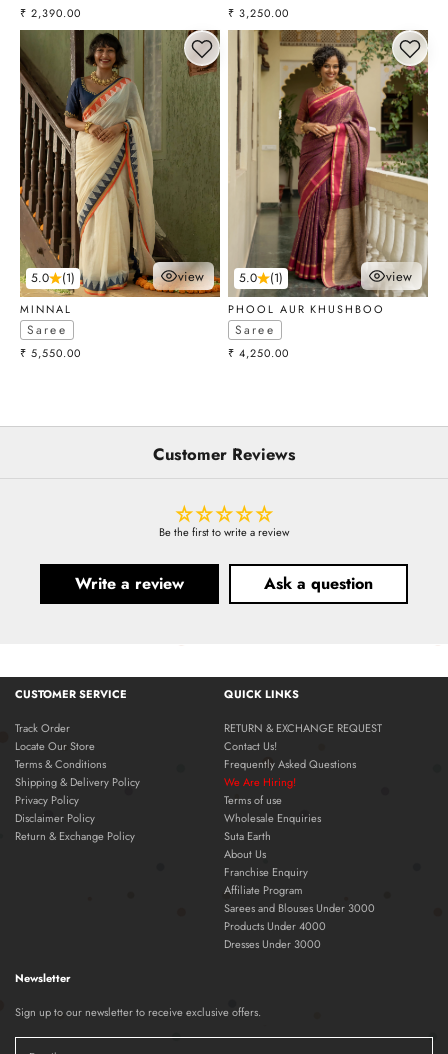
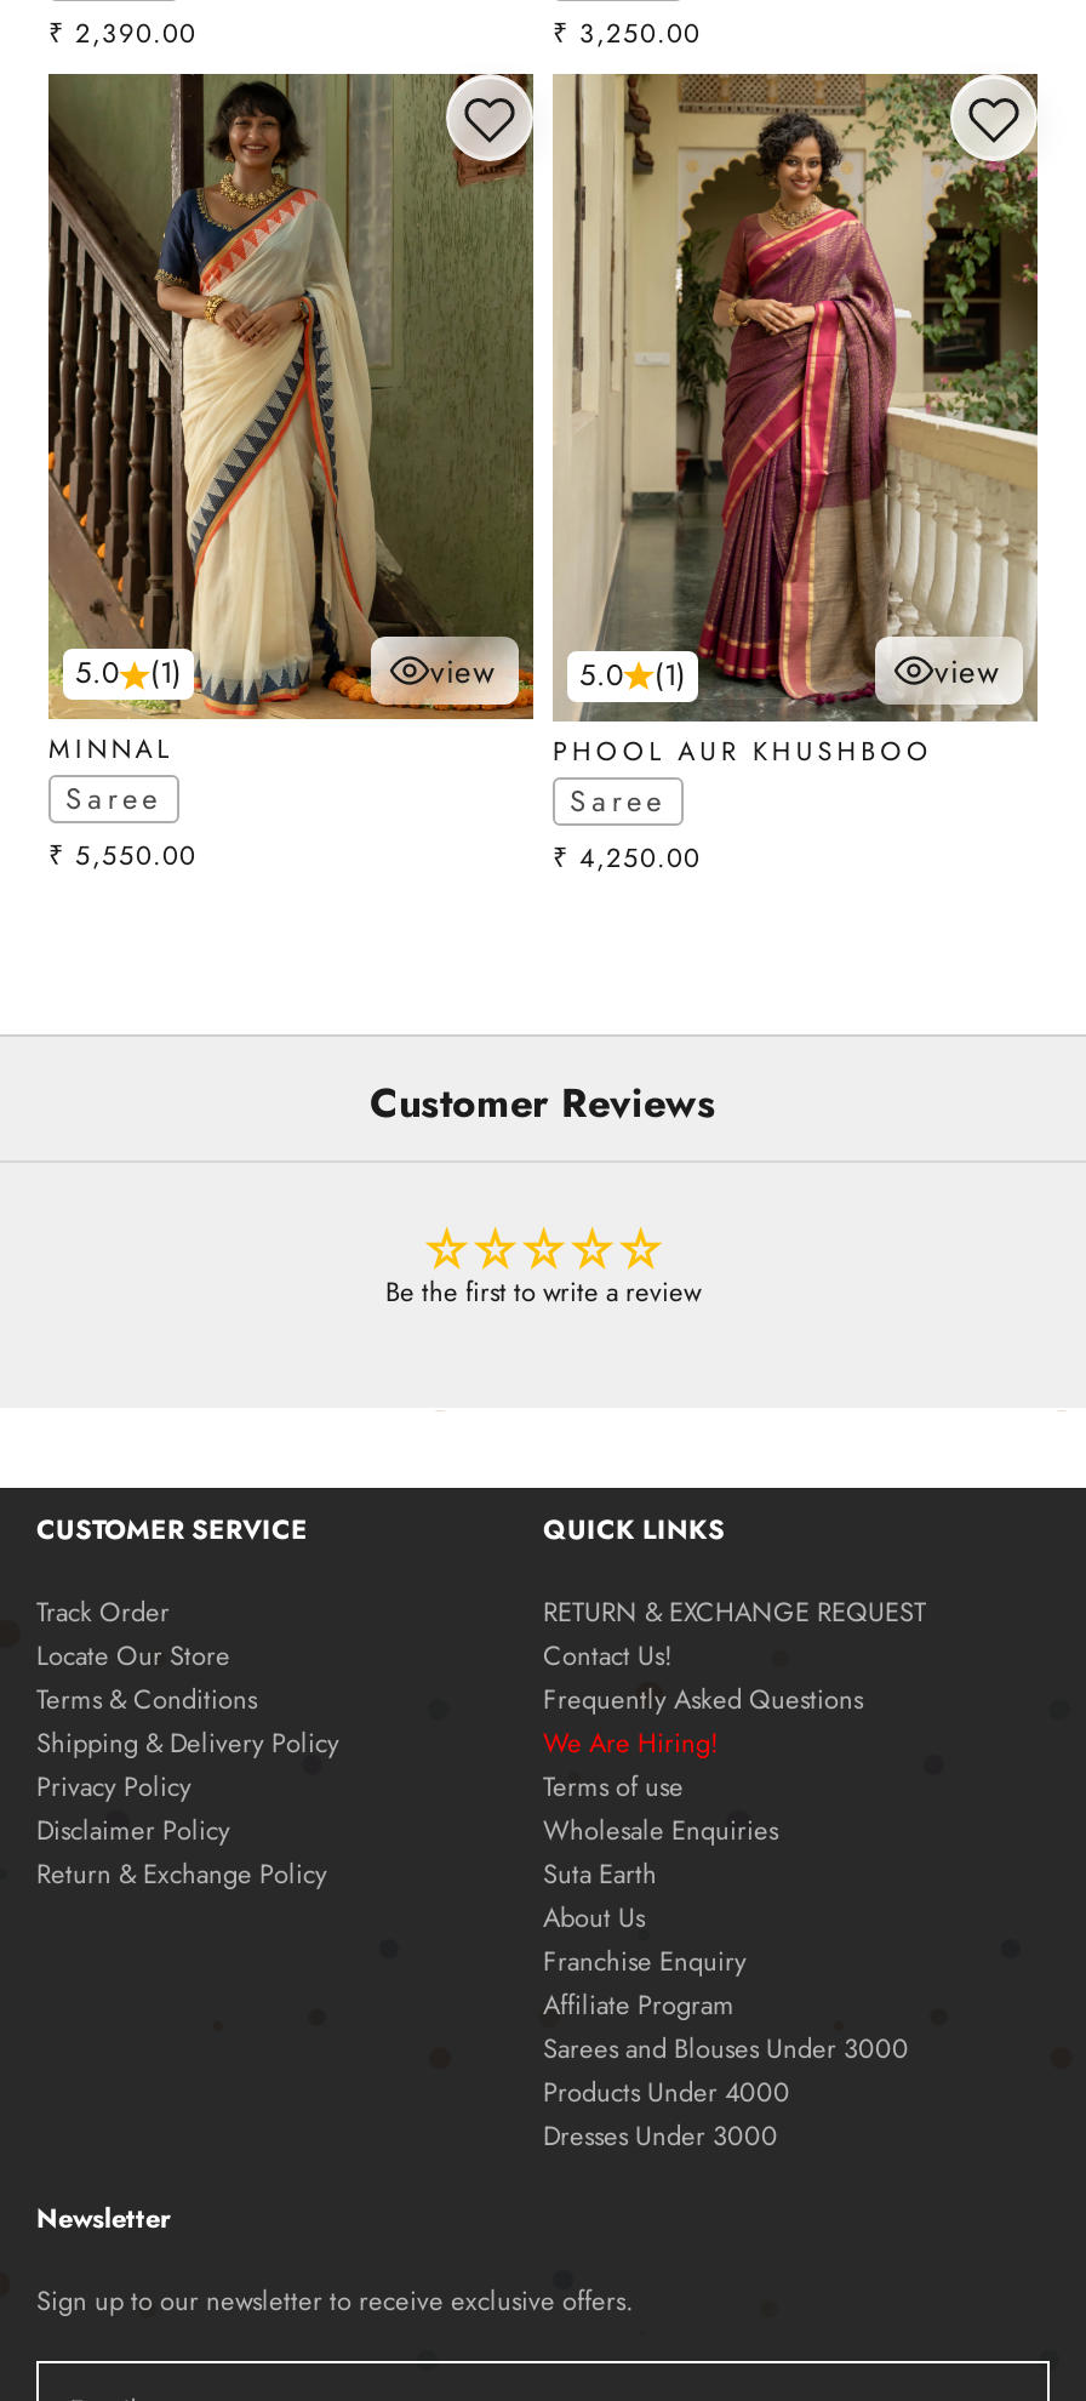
[75,572,373,595] Write a review | Ask a question -> none

